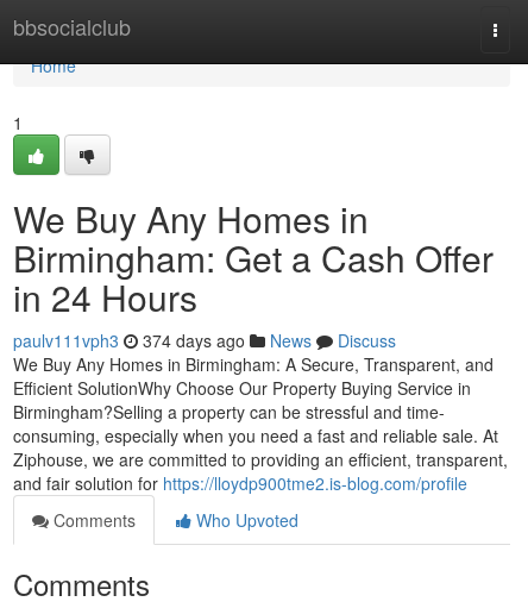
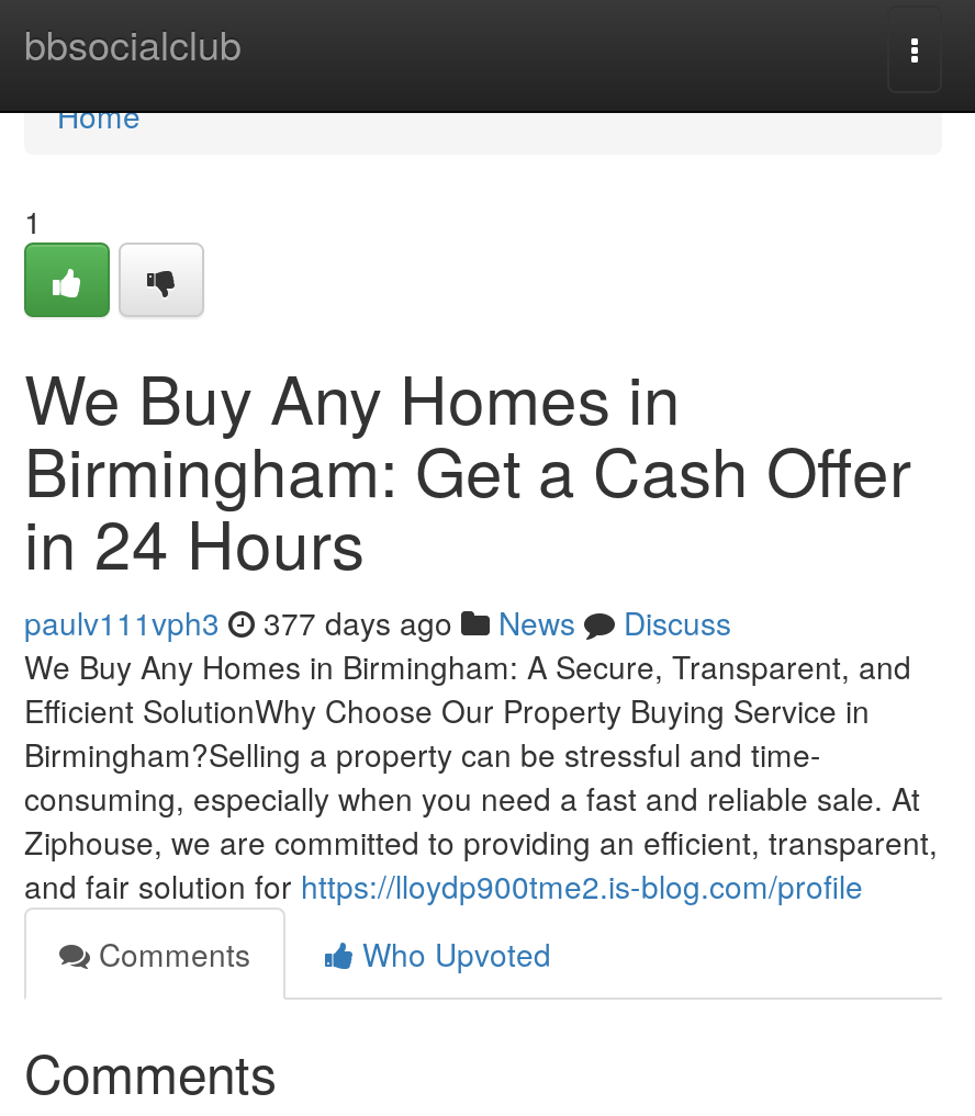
[13,328,396,352] paulv111vph3 374 days ago News Discuss -> [24,600,731,644] paulv111vph3 377 days ago News Discuss

